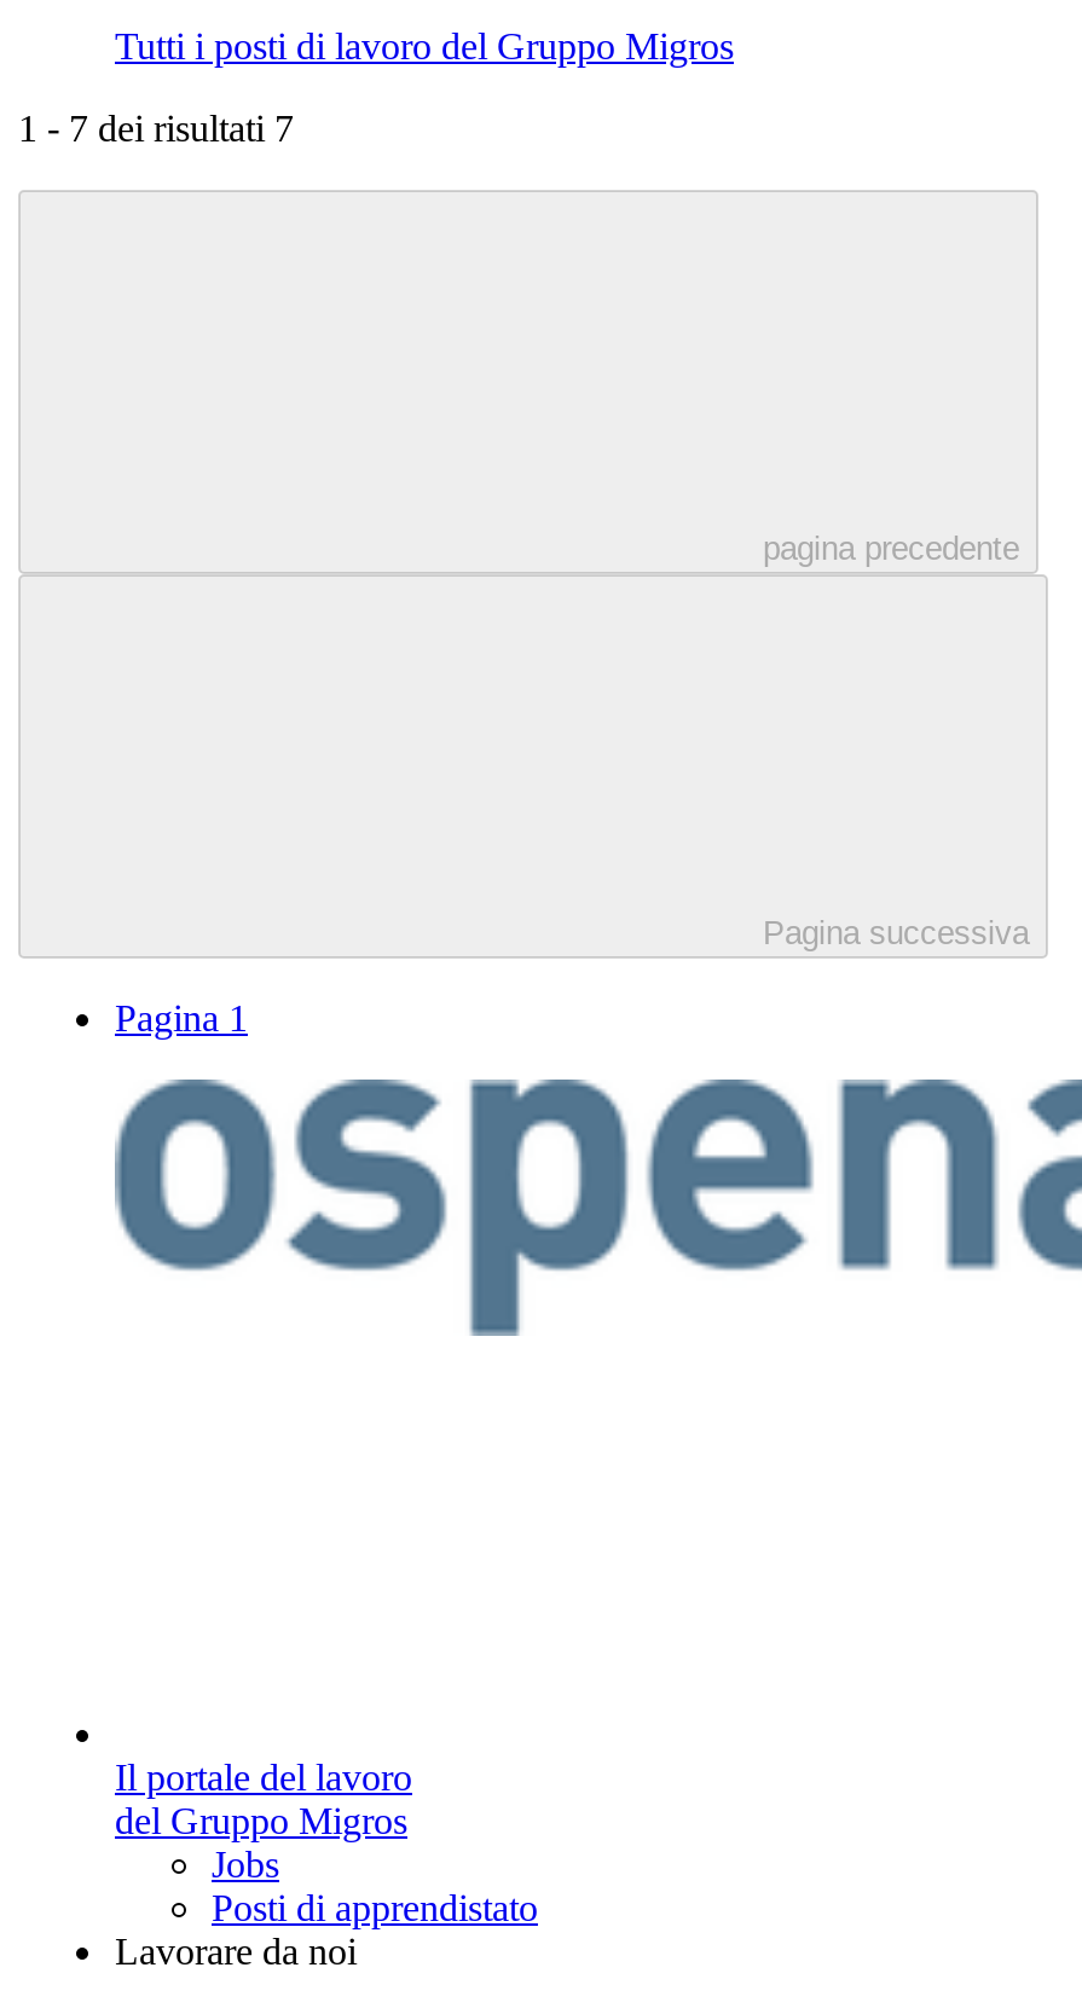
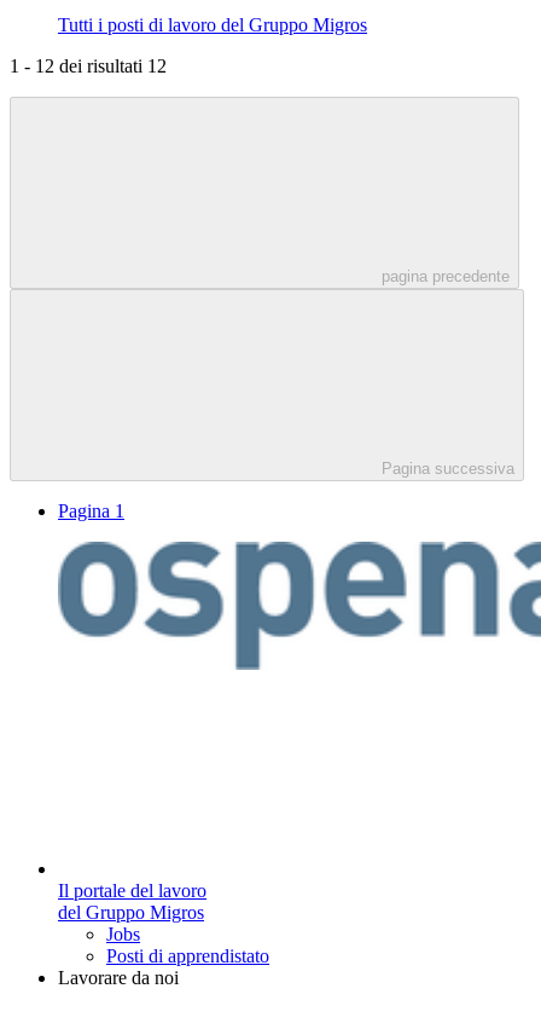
[18,107,294,148] 1 - 7 dei risultati 7 -> [10,56,167,76] 1 - 12 dei risultati 12

